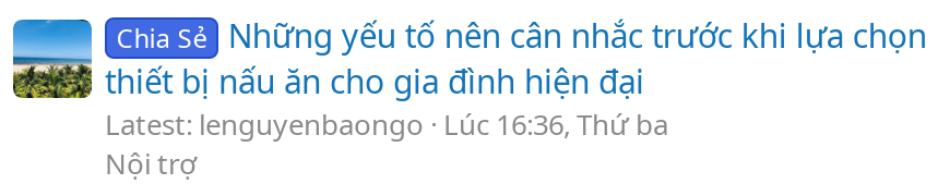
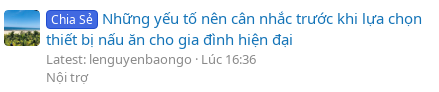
[105,104,668,143] Latest: lenguyenbaongo Lúc 16:36, Thứ ba -> [46,50,256,68] Latest: lenguyenbaongo Lúc 16:36

